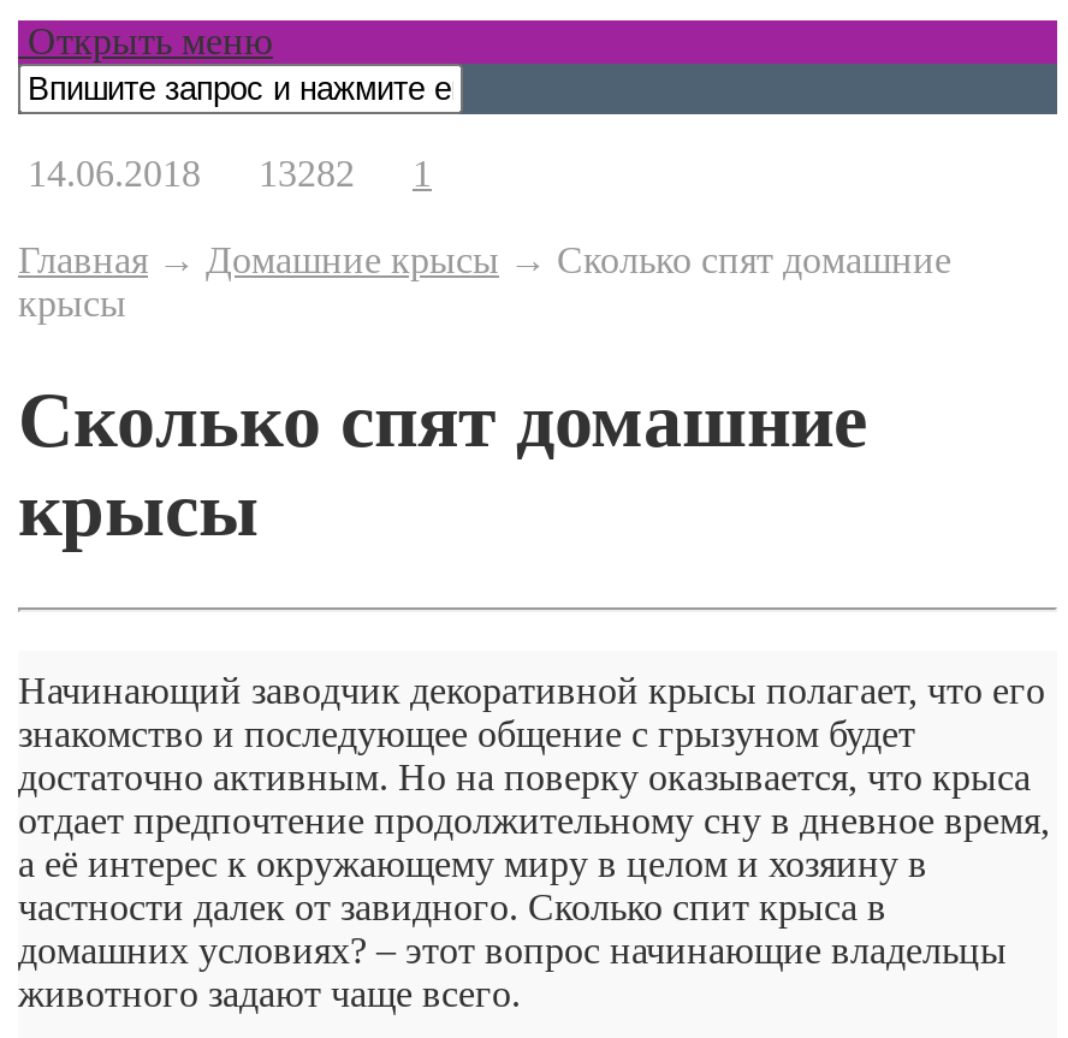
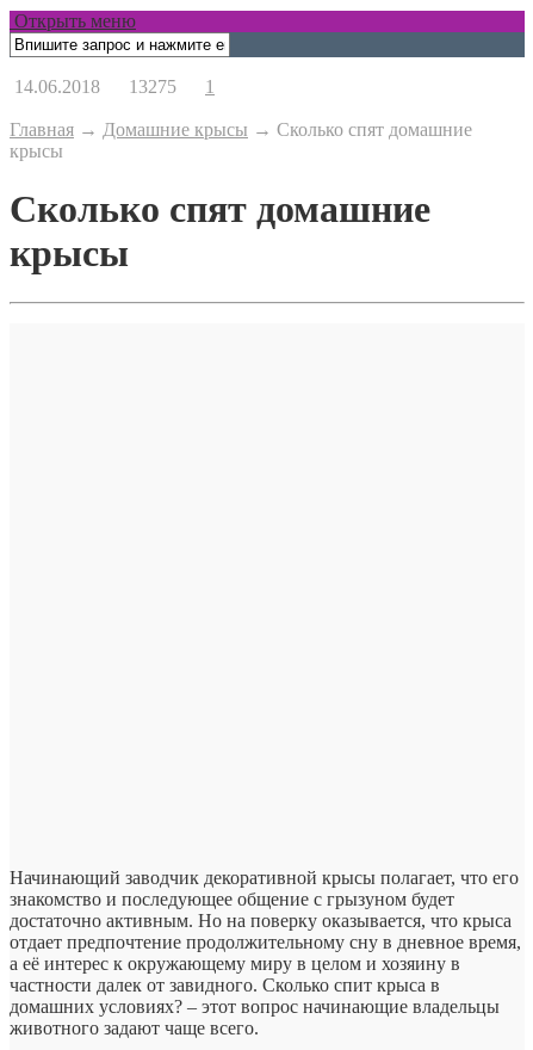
[18,153,432,194] 14.06.2018 13282 1 -> [10,76,215,97] 14.06.2018 13275 1

